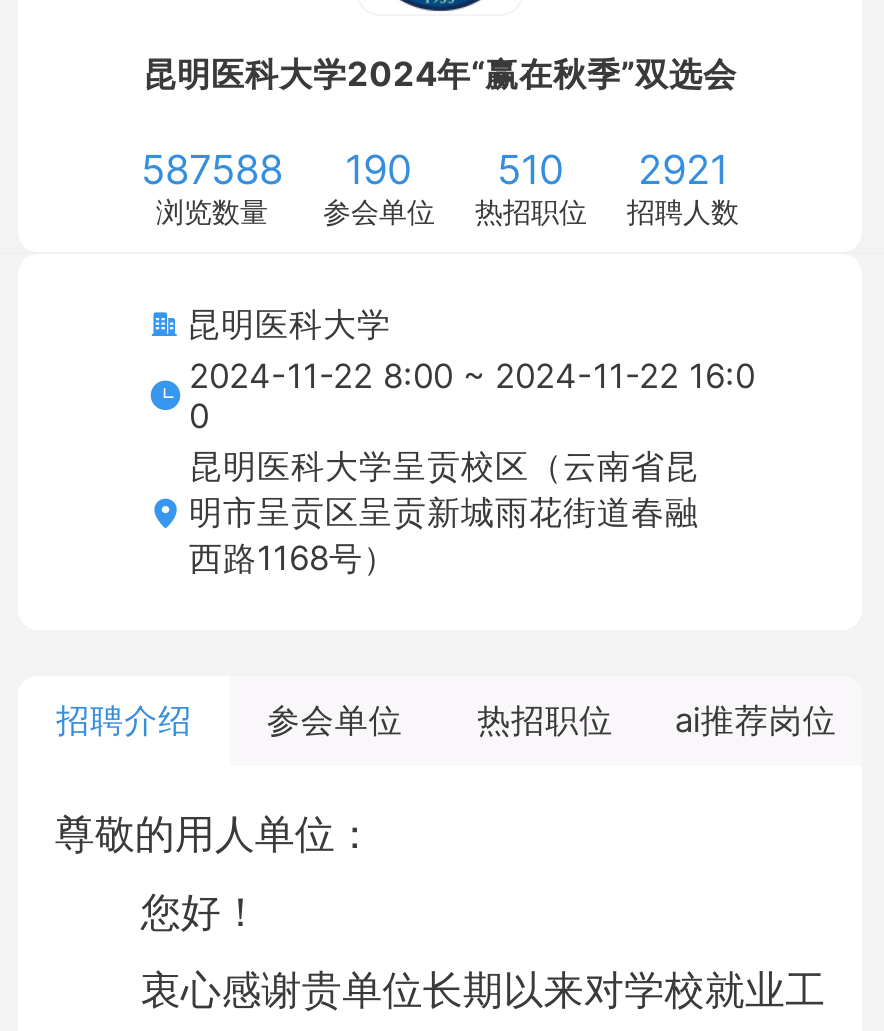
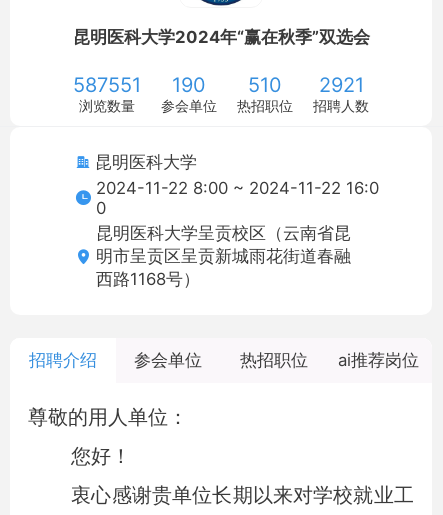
[141,145,728,193] 587588 190 510 2921 -> [73,73,363,97] 587551 190 510 2921

